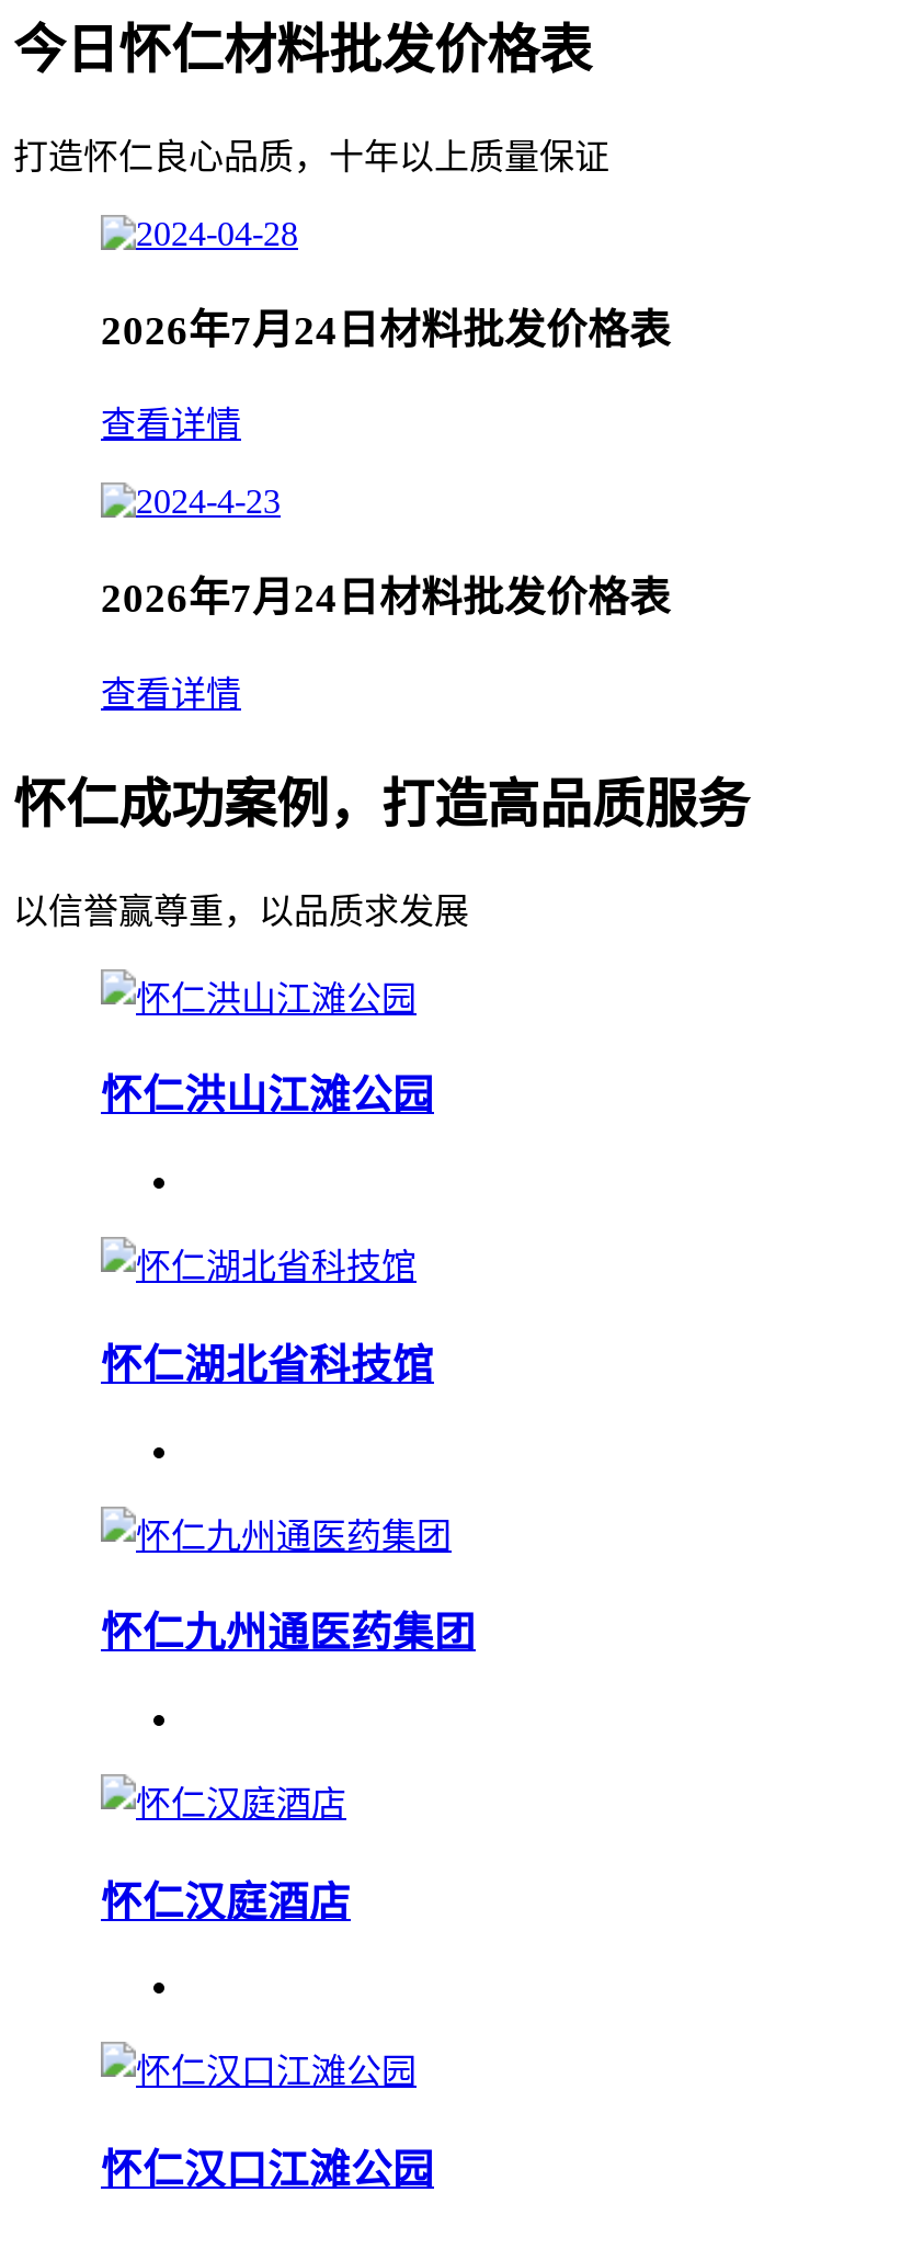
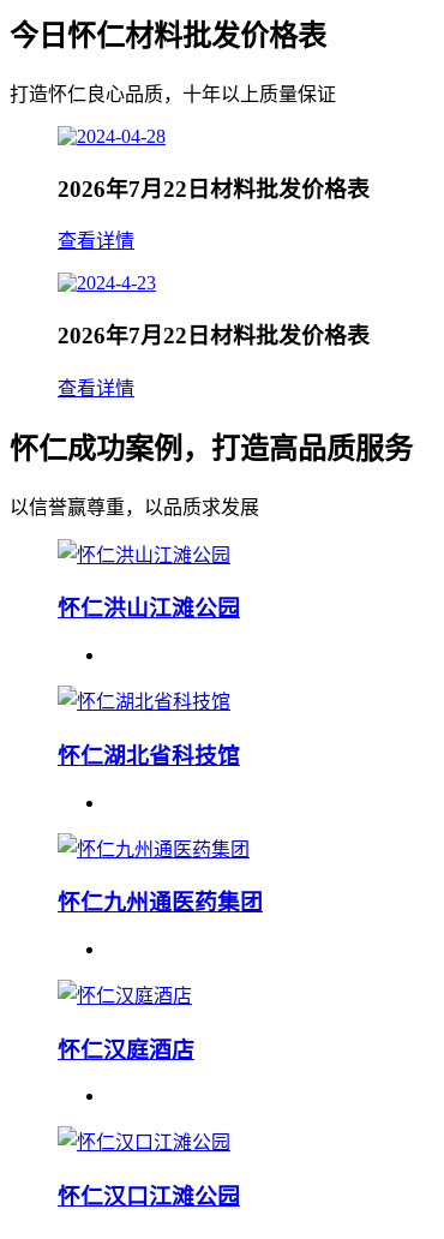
[101,306,671,352] 2026年7月24日材料批发价格表 -> [58,176,370,201] 2026年7月22日材料批发价格表
[101,575,671,621] 2026年7月24日材料批发价格表 -> [58,323,370,348] 2026年7月22日材料批发价格表

